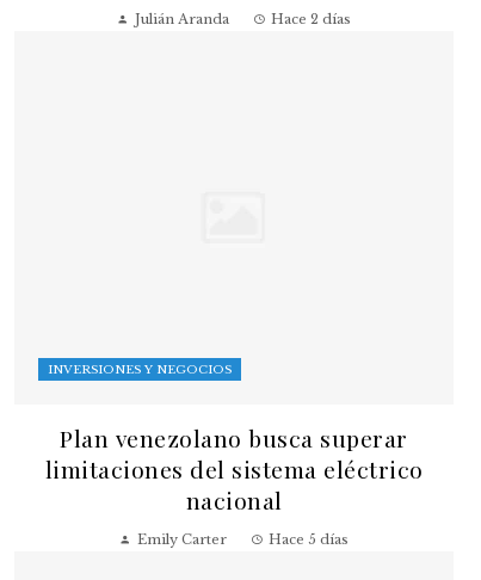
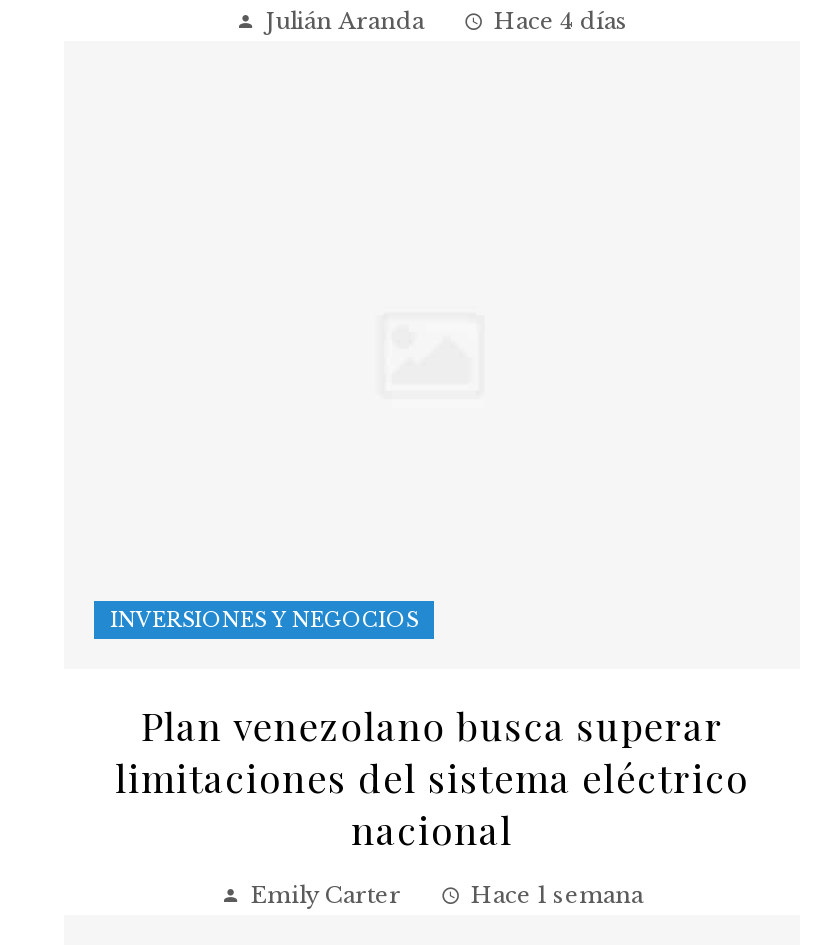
[271,10,351,27] Hace 2 días -> [494,8,628,36] Hace 4 días
[269,531,349,548] Hace 5 días -> [471,881,643,909] Hace 1 semana

